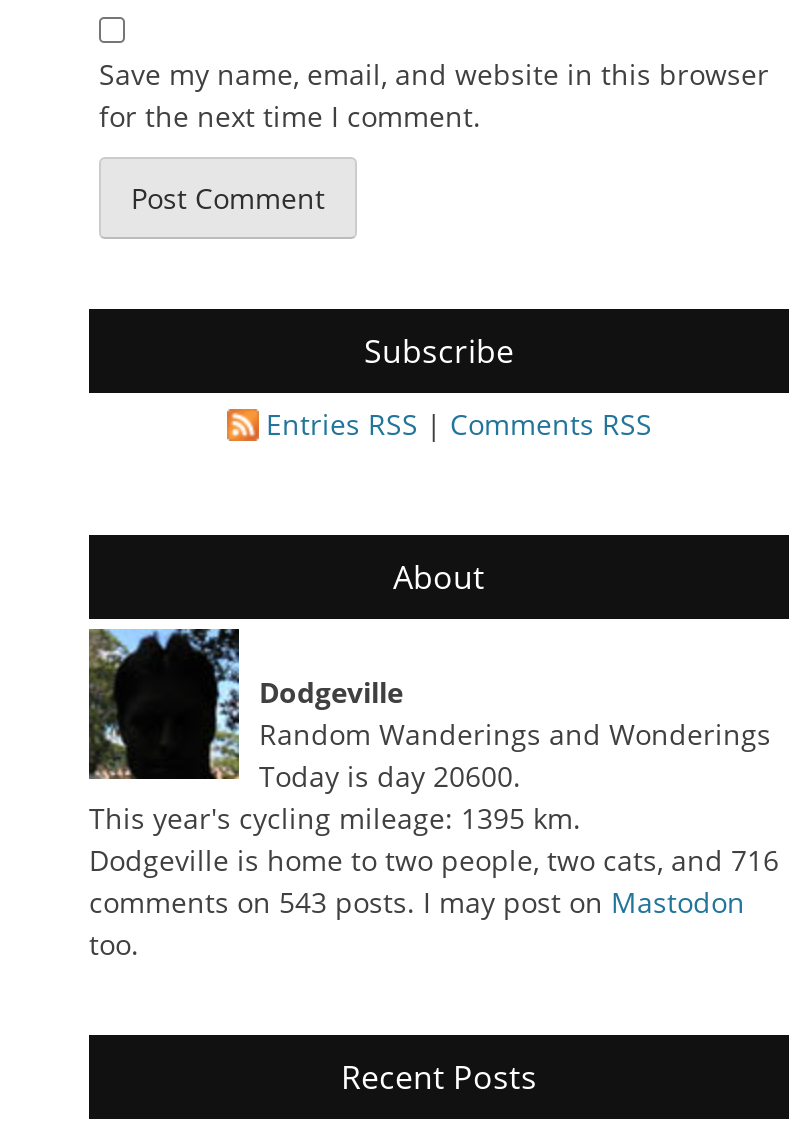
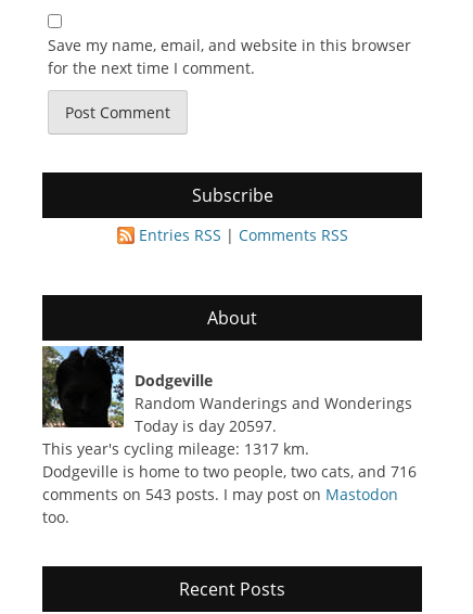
[259,758,521,796] Today is day 20600. -> [135,416,277,437] Today is day 20597.
[89,800,581,838] This year's cycling mileage: 1395 km. -> [42,439,309,459] This year's cycling mileage: 1317 km.

